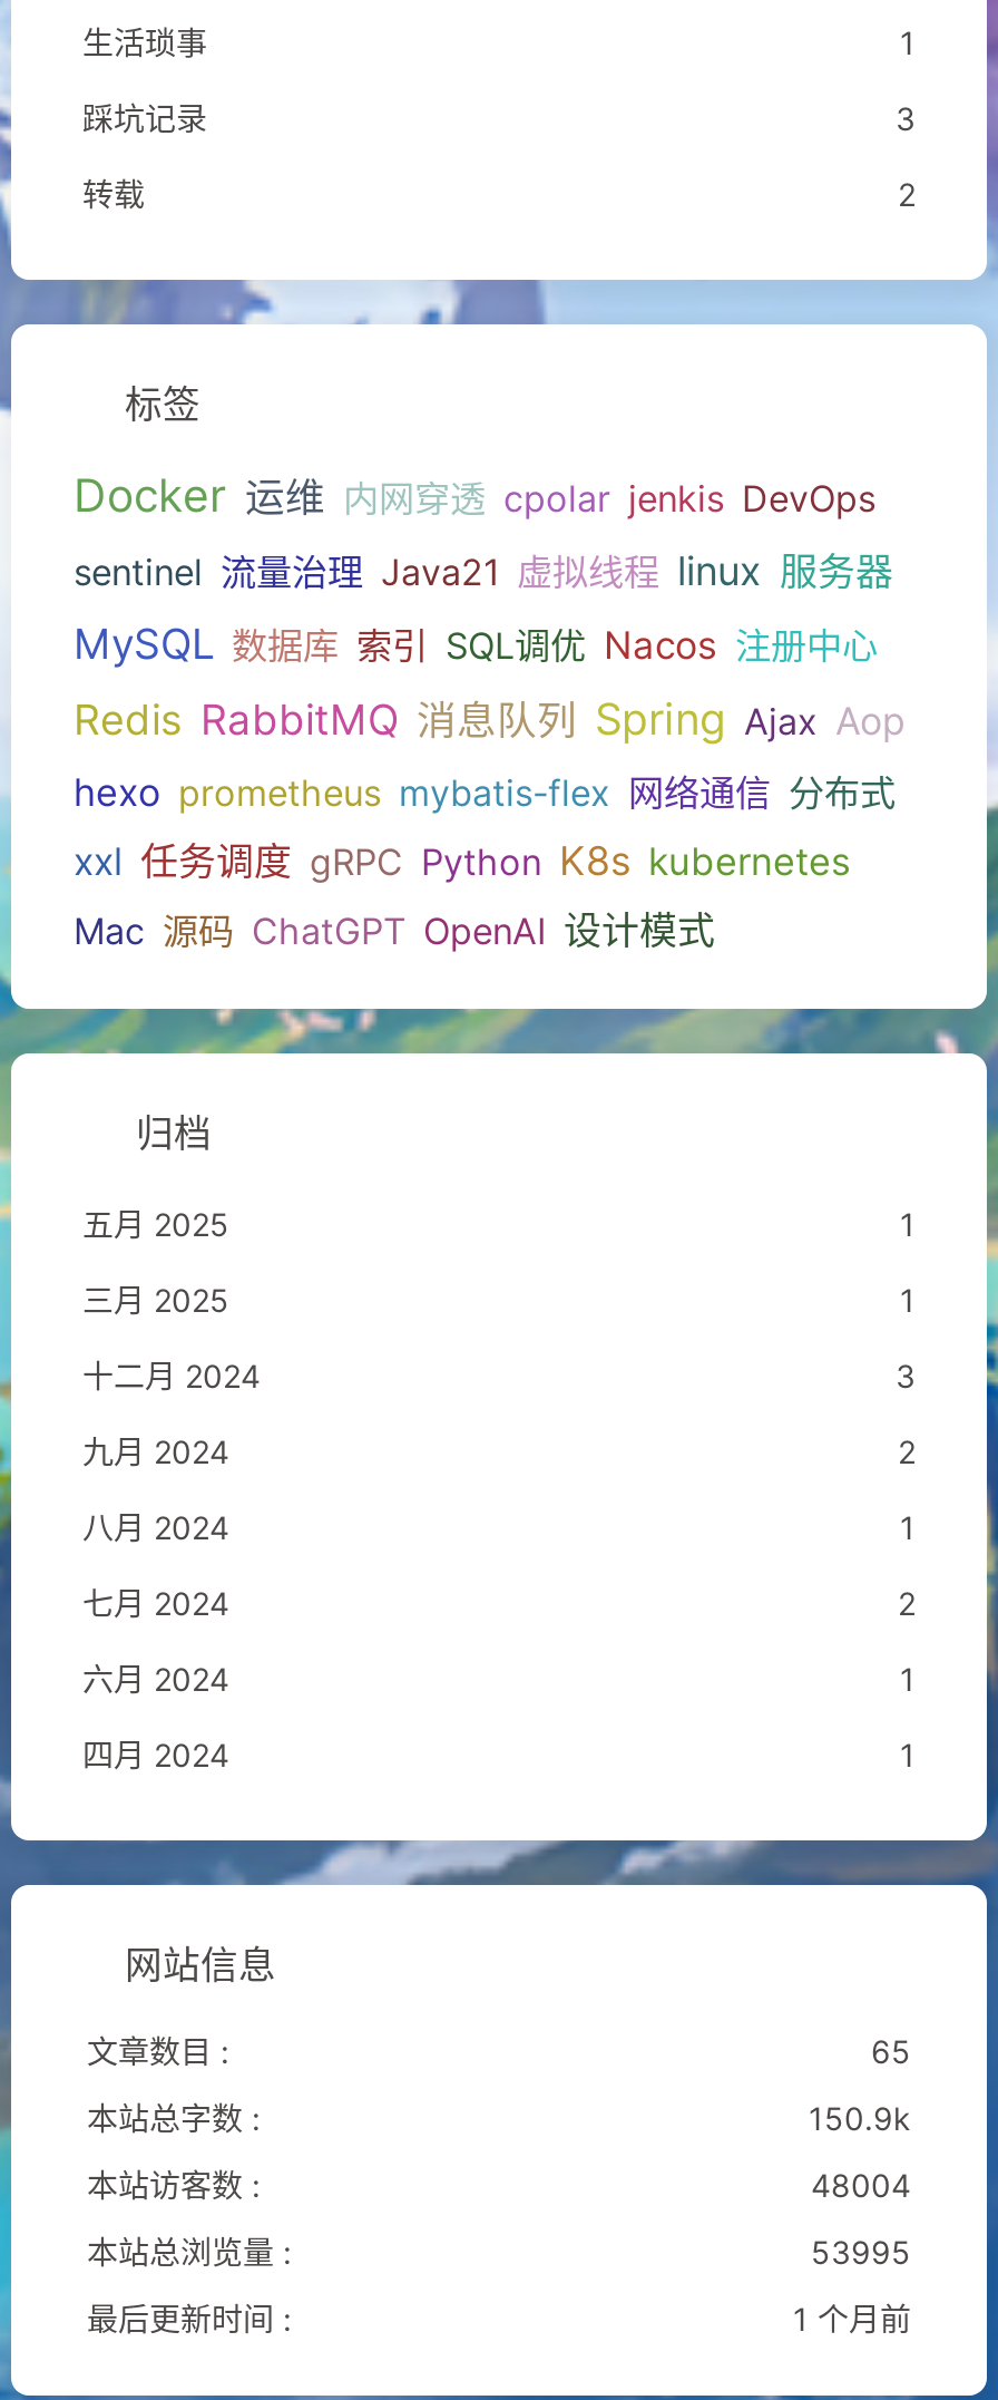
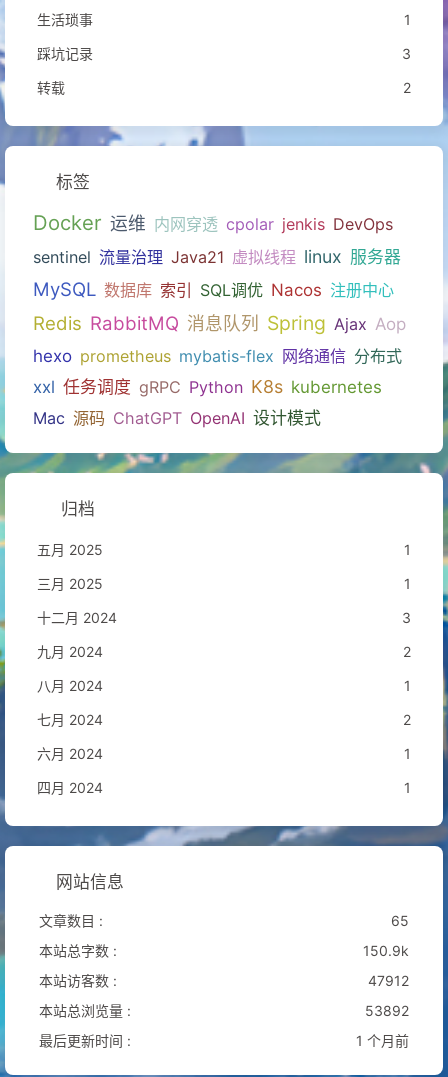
[811,2166,911,2204] 48004 -> [368,972,409,989] 47912
[811,2233,911,2271] 53995 -> [365,1002,409,1019] 53892

